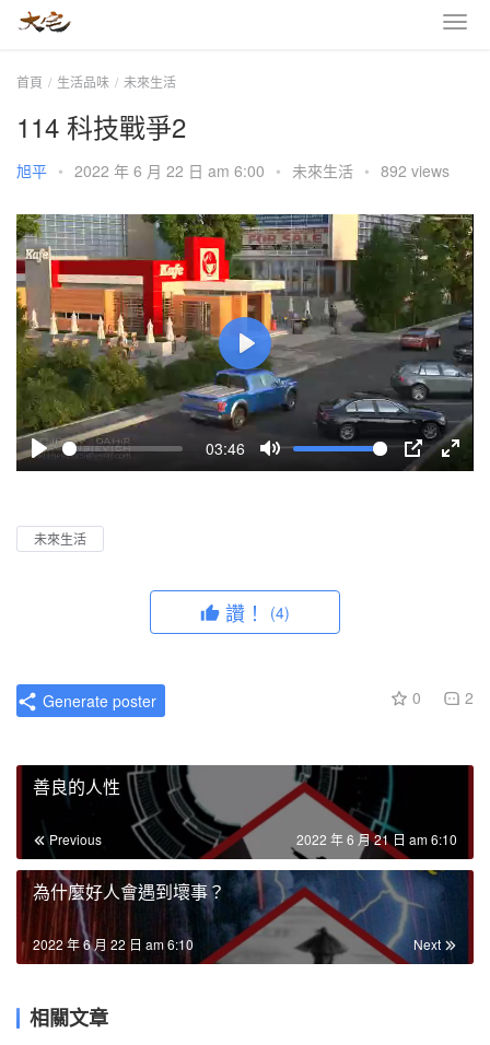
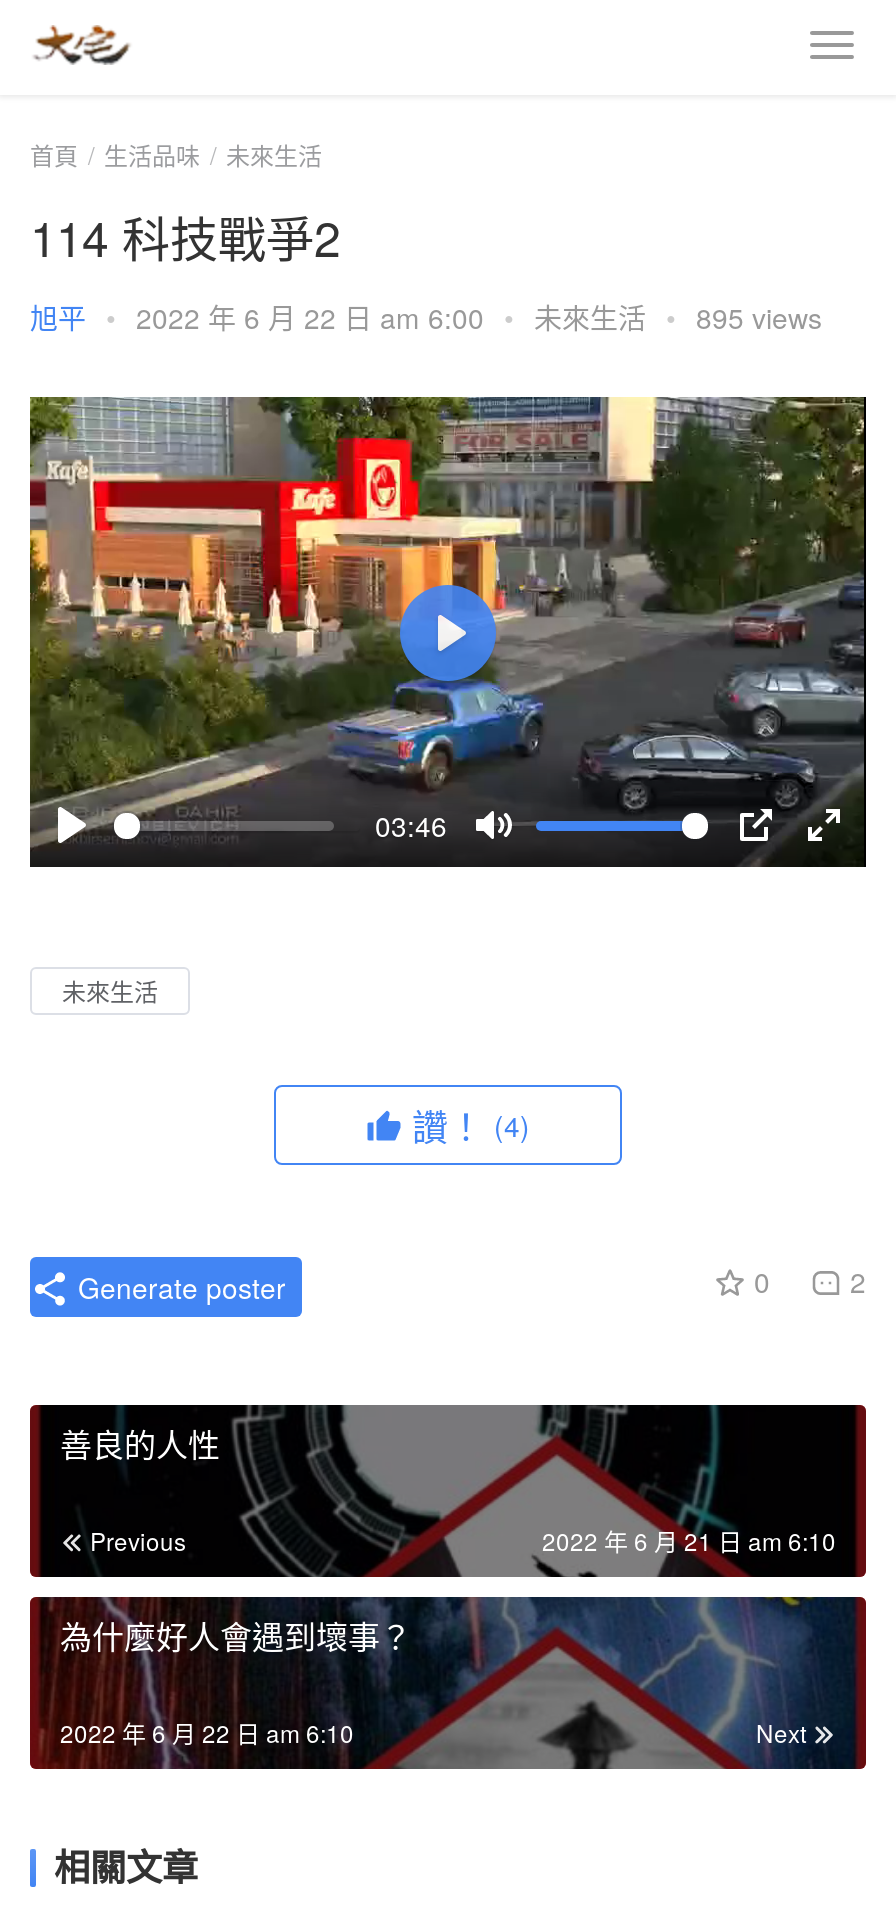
[16,160,450,181] 旭平 • 2022 年 6 月 22 日 am 6:00 • 未來生活 • 892 views -> [30,297,822,337] 旭平 • 2022 年 6 月 22 日 am 6:00 • 未來生活 • 895 views

